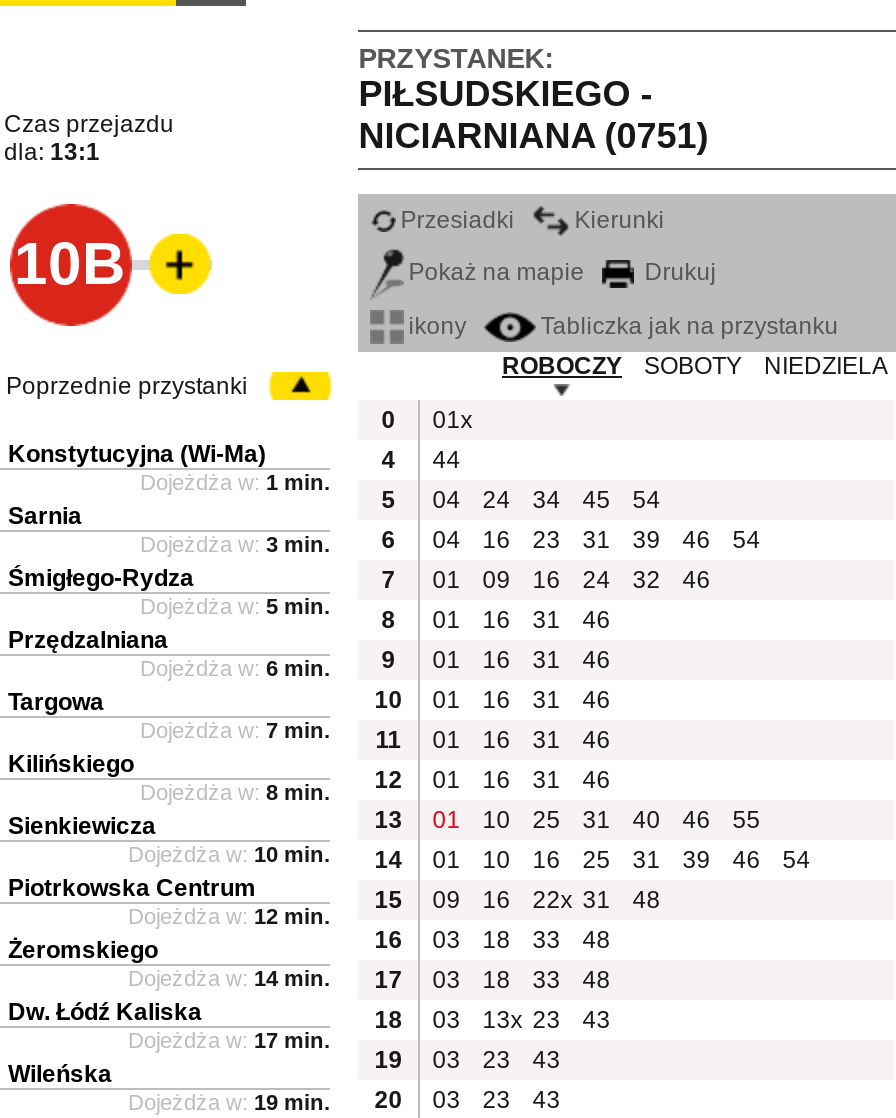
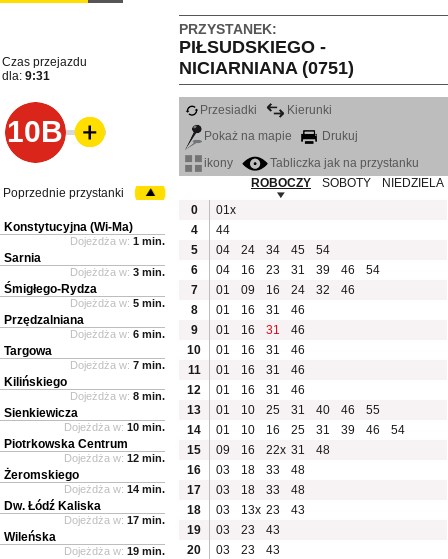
[4,138,100,166] dla: 13:1 -> [2,69,50,83] dla: 9:31

